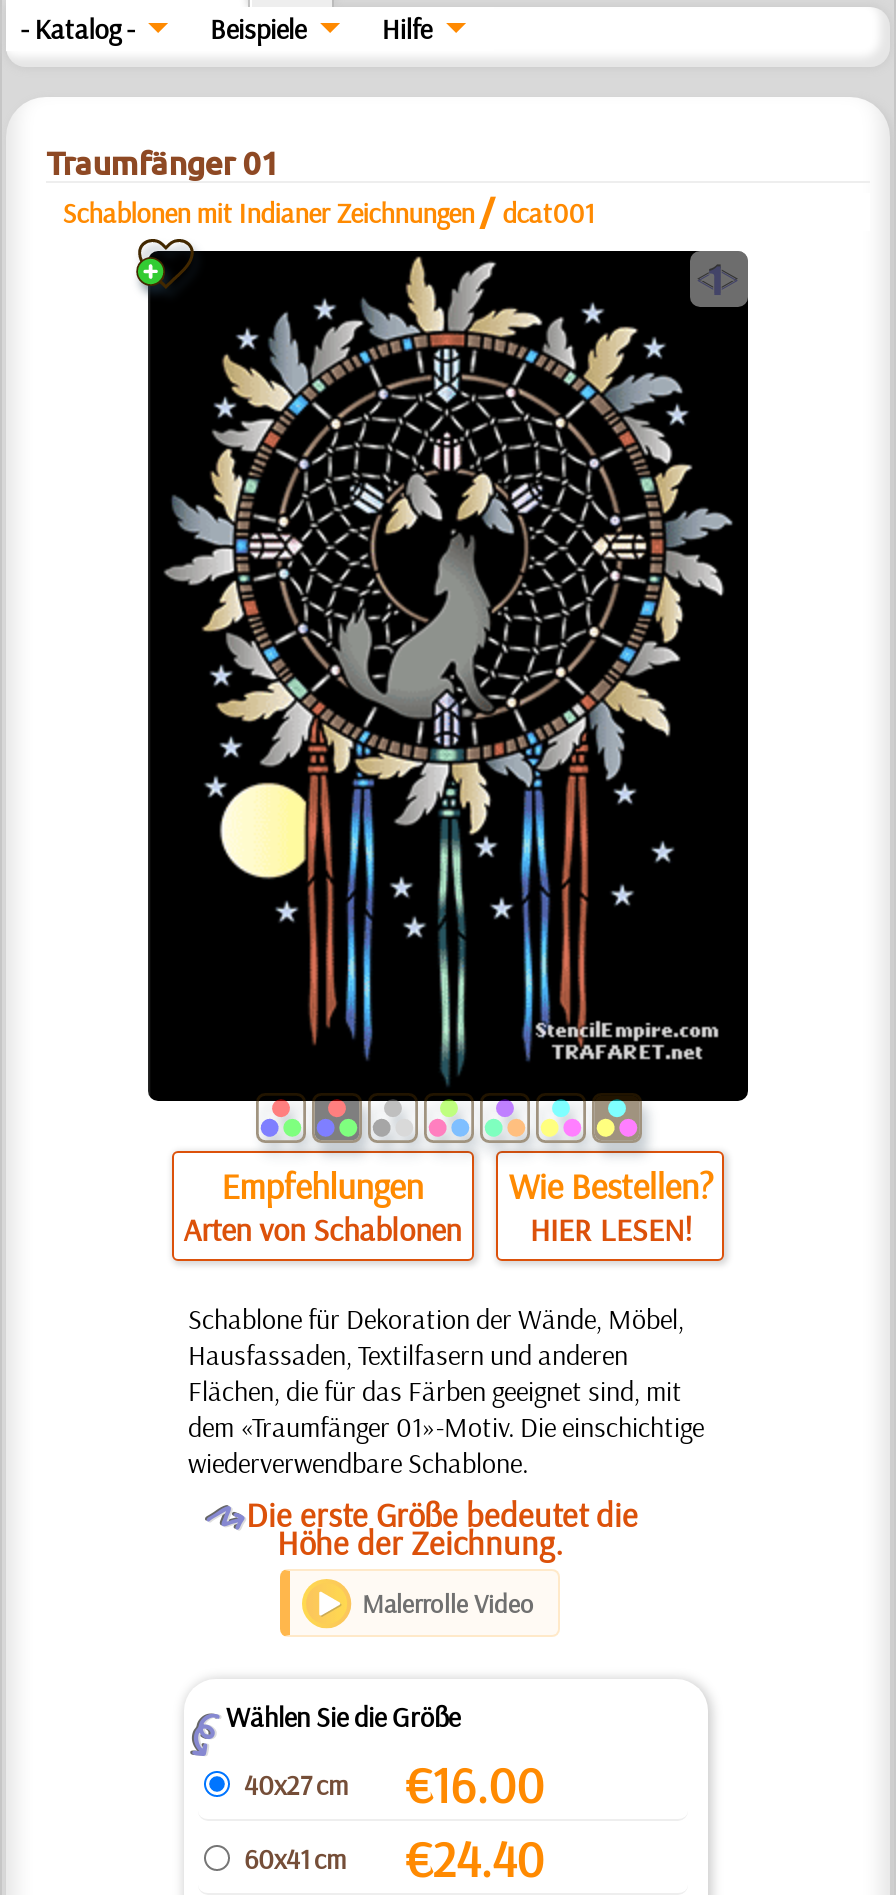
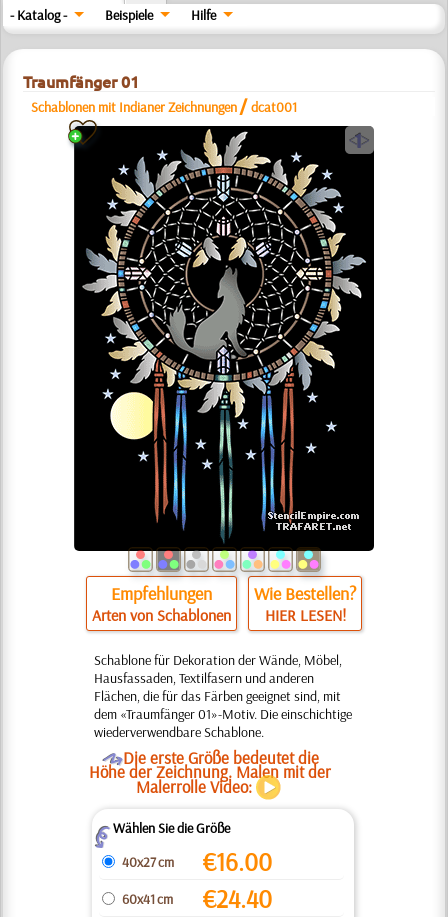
[277,1521,563,1619] Höhe der Zeichnung. | Malerrolle Video -> [89,761,331,797] Höhe der Zeichnung. Malen mit der | Malerrolle Video:

